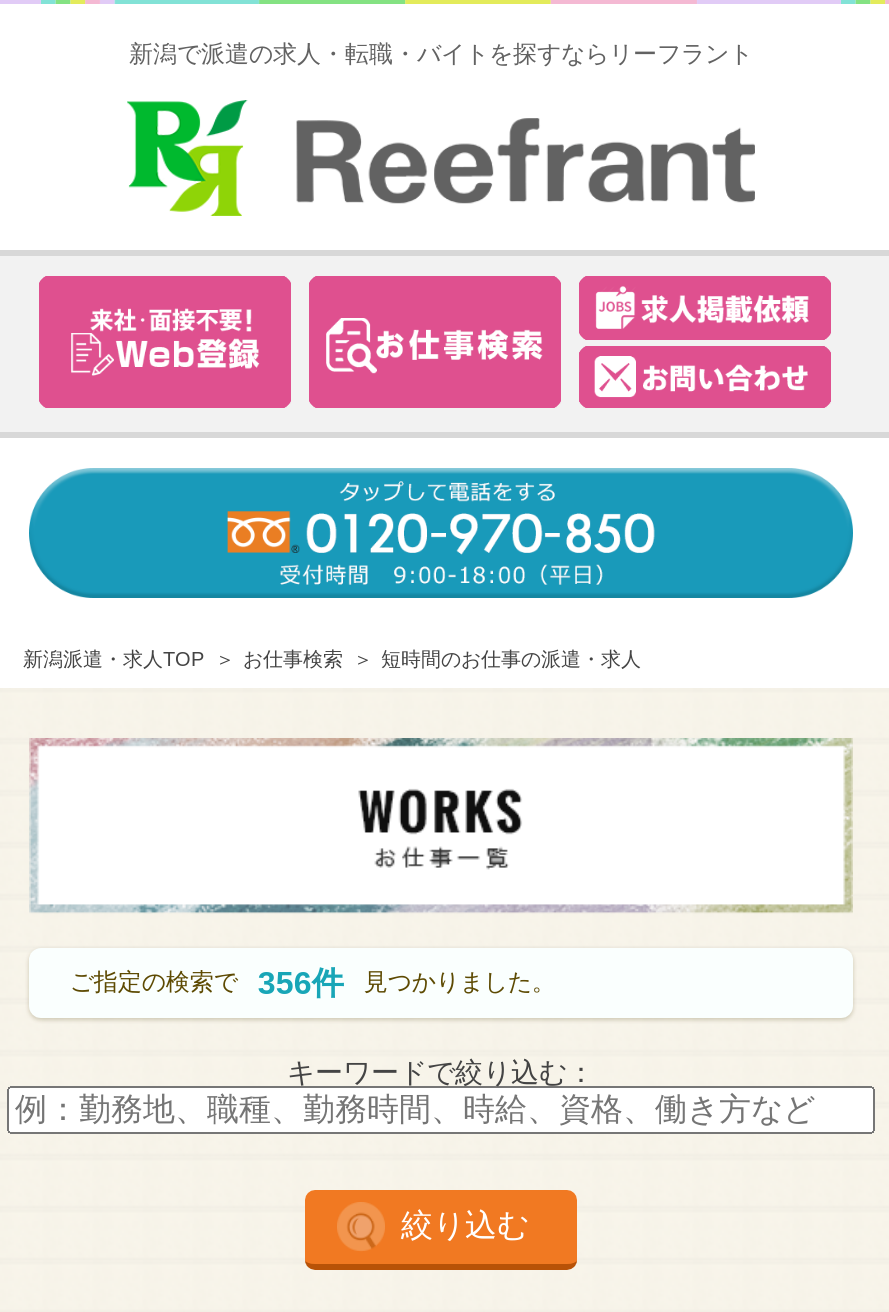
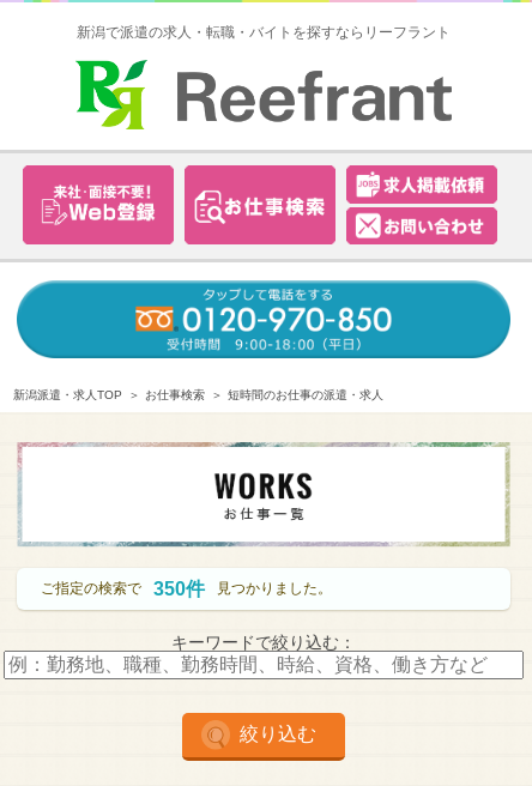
[70,966,556,1000] ご指定の検索で 356件 見つかりました。 -> [41,579,332,599] ご指定の検索で 350件 見つかりました。

